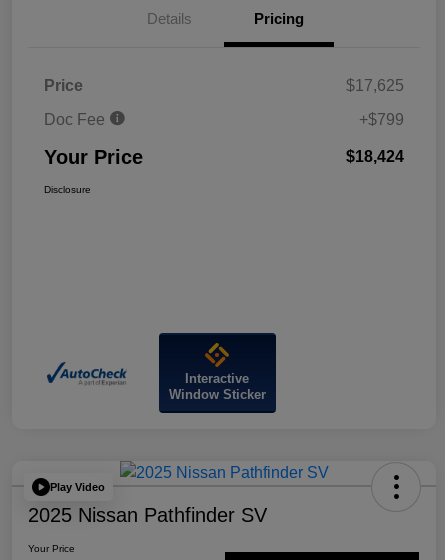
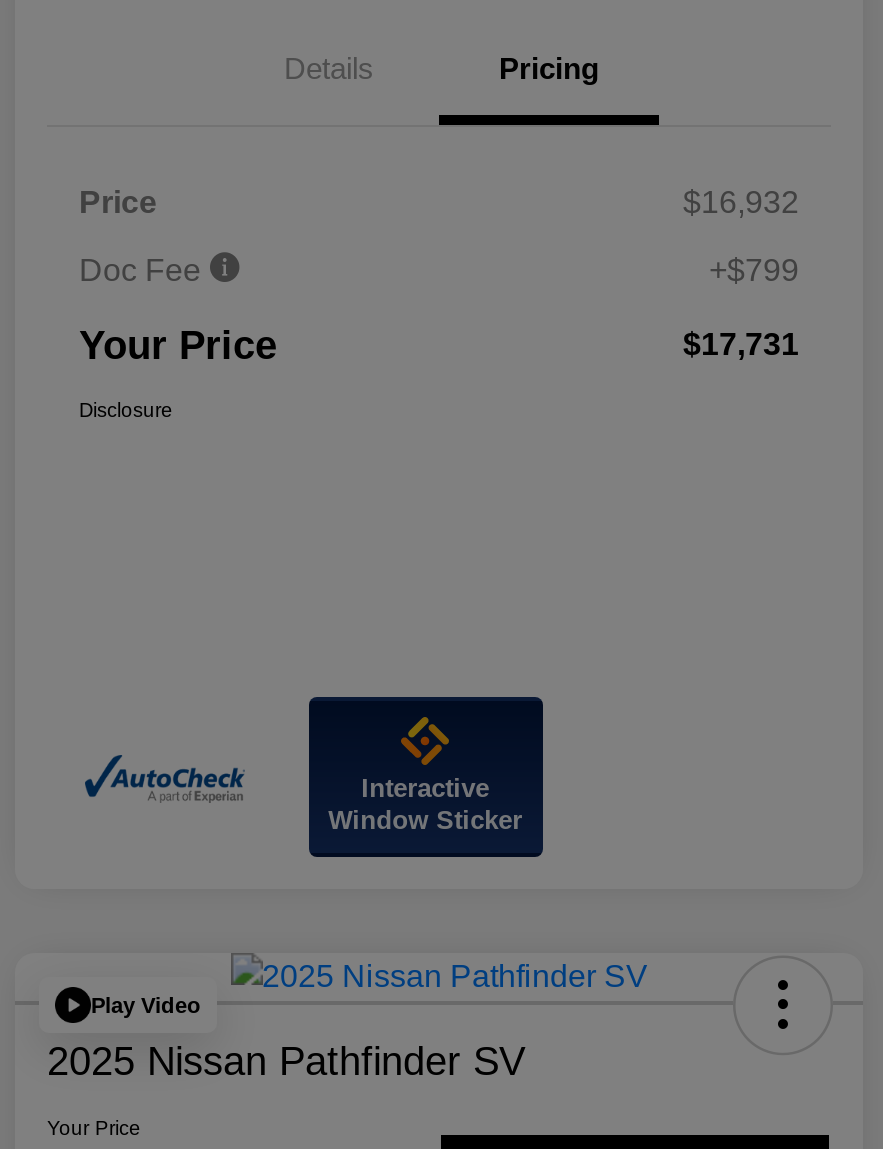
[346,77,404,94] $17,625 -> [683,186,799,220] $16,932
[346,148,404,165] $18,424 -> [683,328,799,362] $17,731

